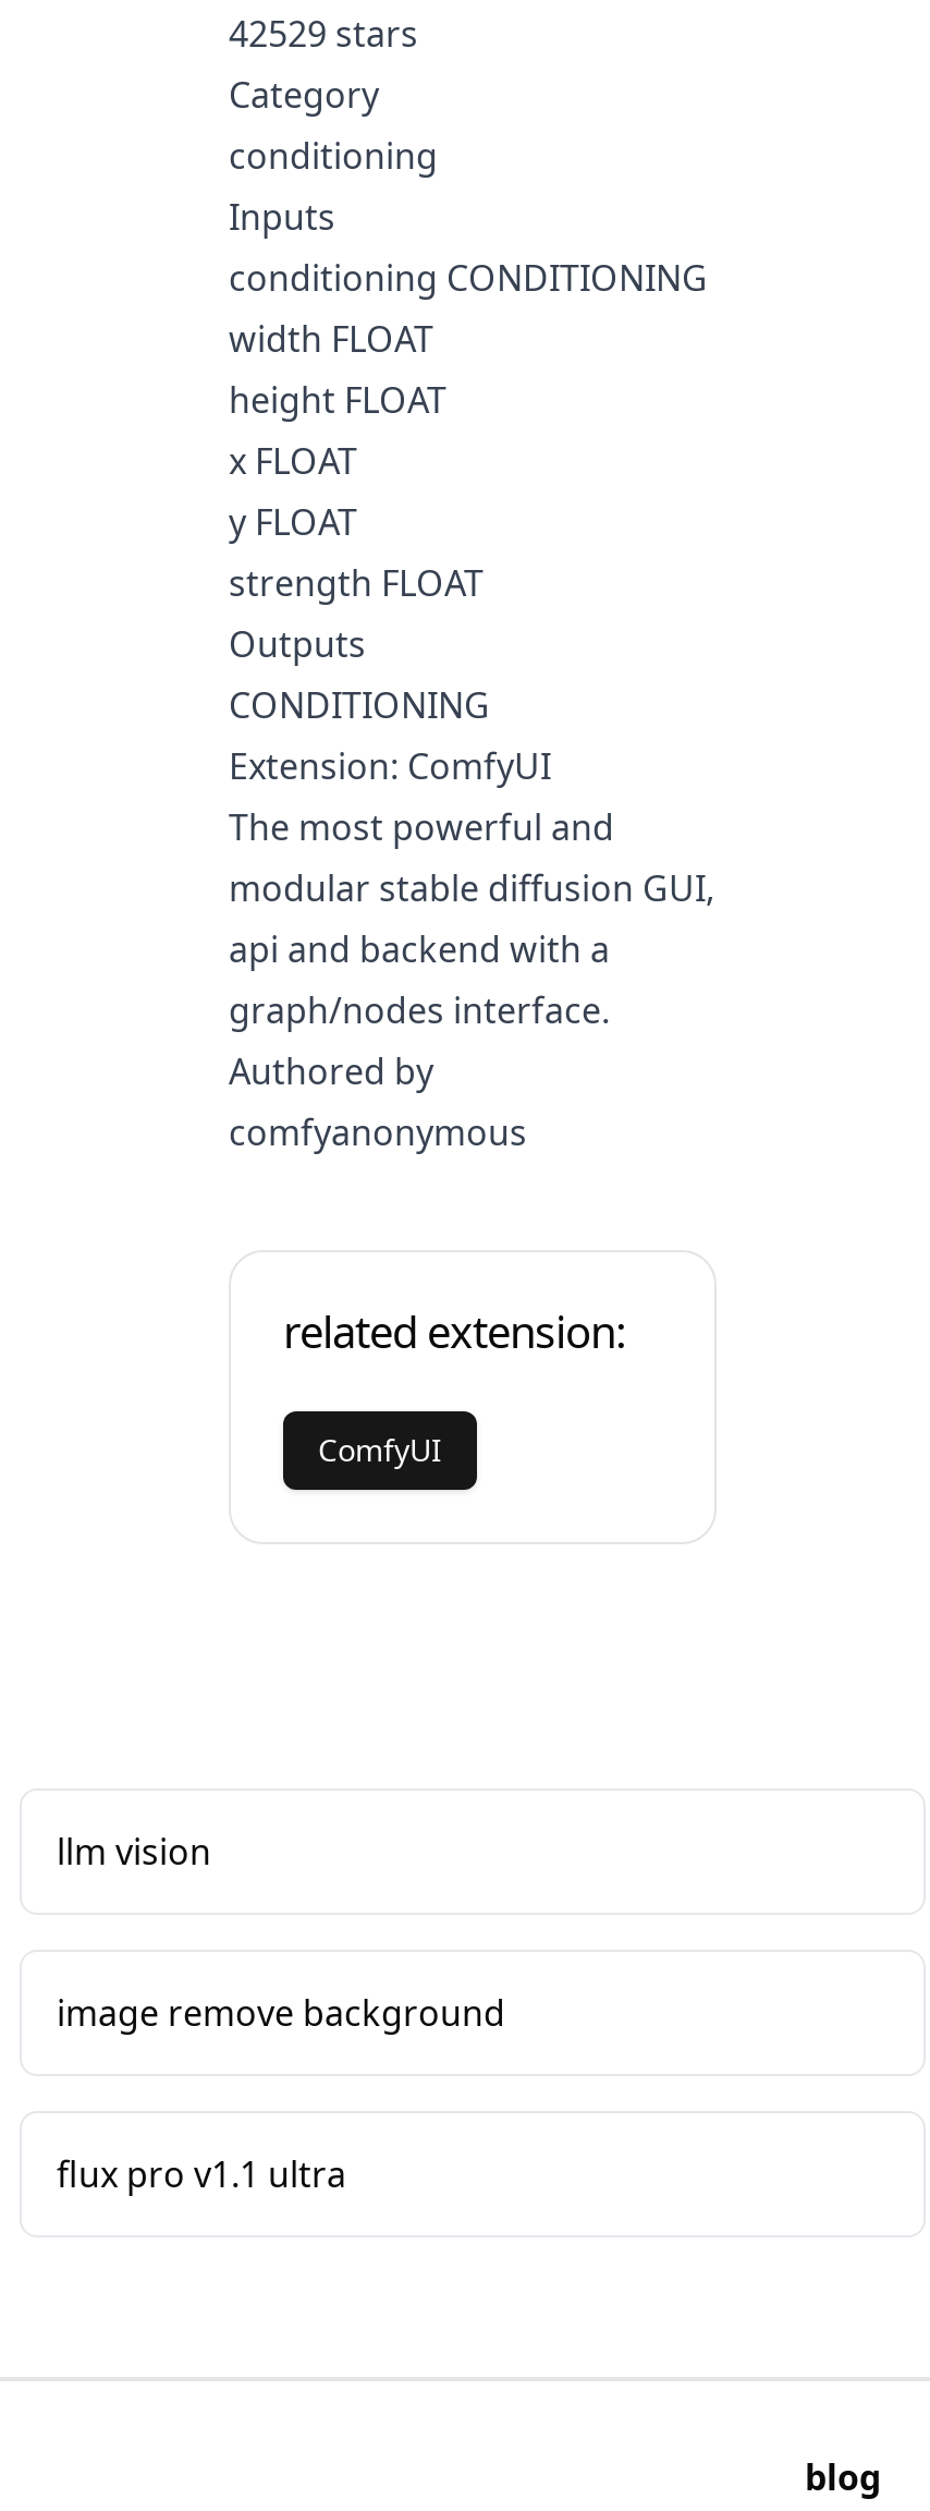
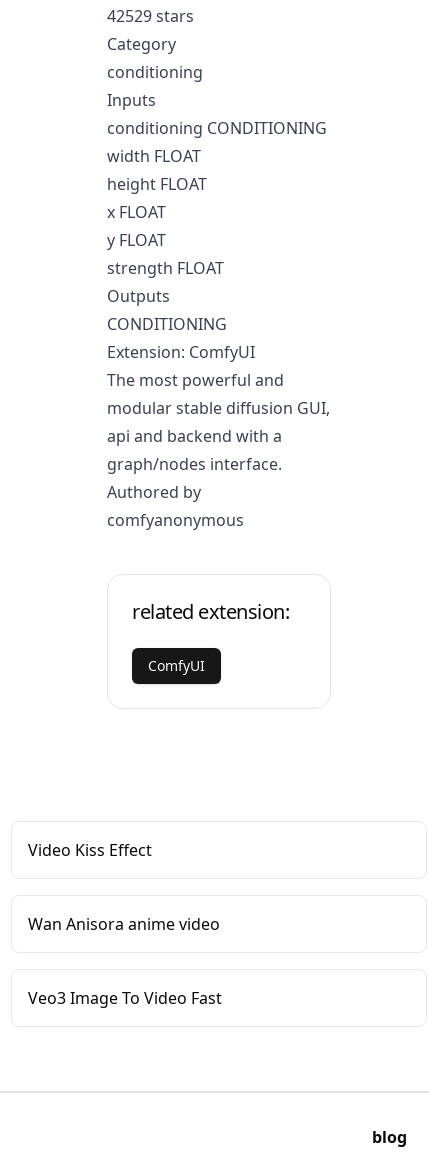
[57,1828,211,1876] llm vision -> [28,839,152,861] Video Kiss Effect
[57,1989,505,2037] image remove background -> [28,913,220,935] Wan Anisora anime video
[57,2150,346,2198] flux pro v1.1 ultra -> [28,987,222,1009] Veo3 Image To Video Fast

